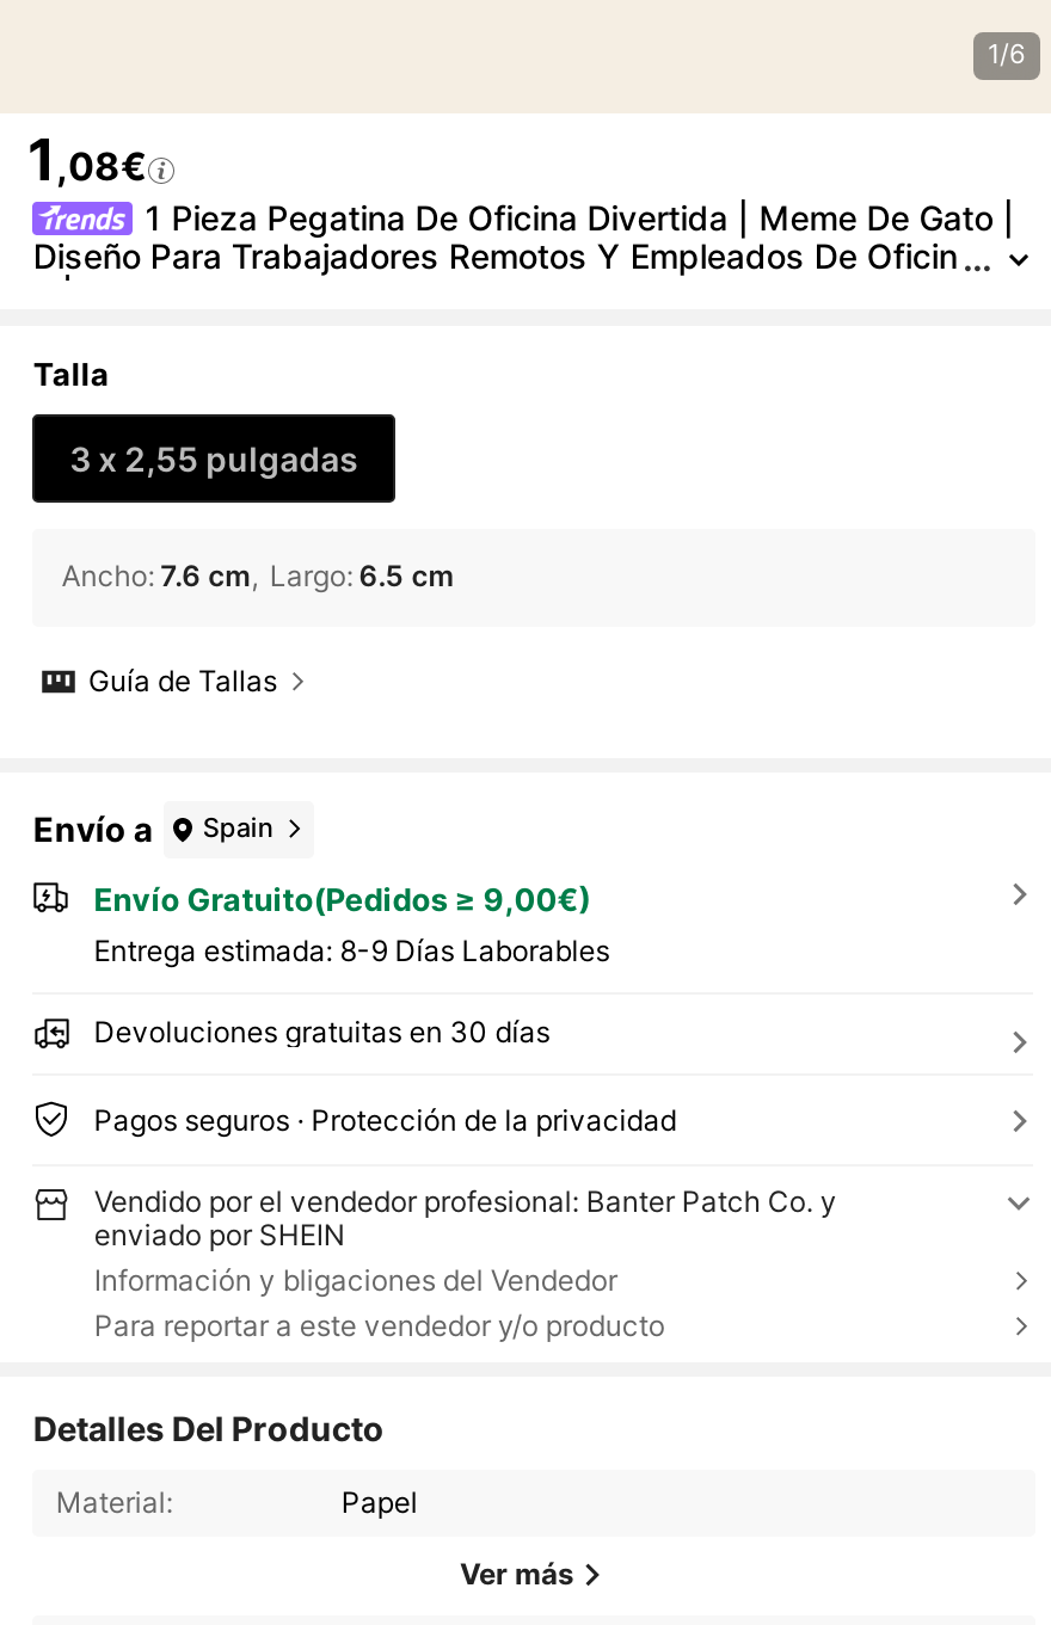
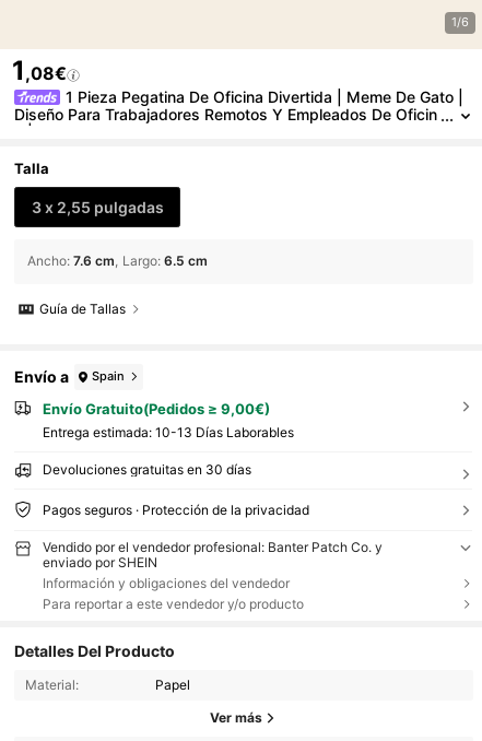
[94,934,610,970] Entrega estimada: 8-9 Días Laborables -> [42,425,294,441] Entrega estimada: 10-13 Días Laborables
[94,1261,617,1297] Información y bligaciones del Vendedor -> [43,575,290,591] Información y obligaciones del vendedor

